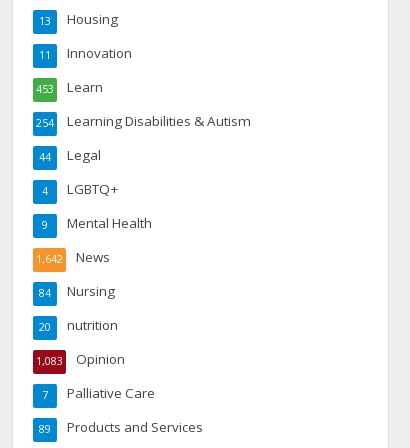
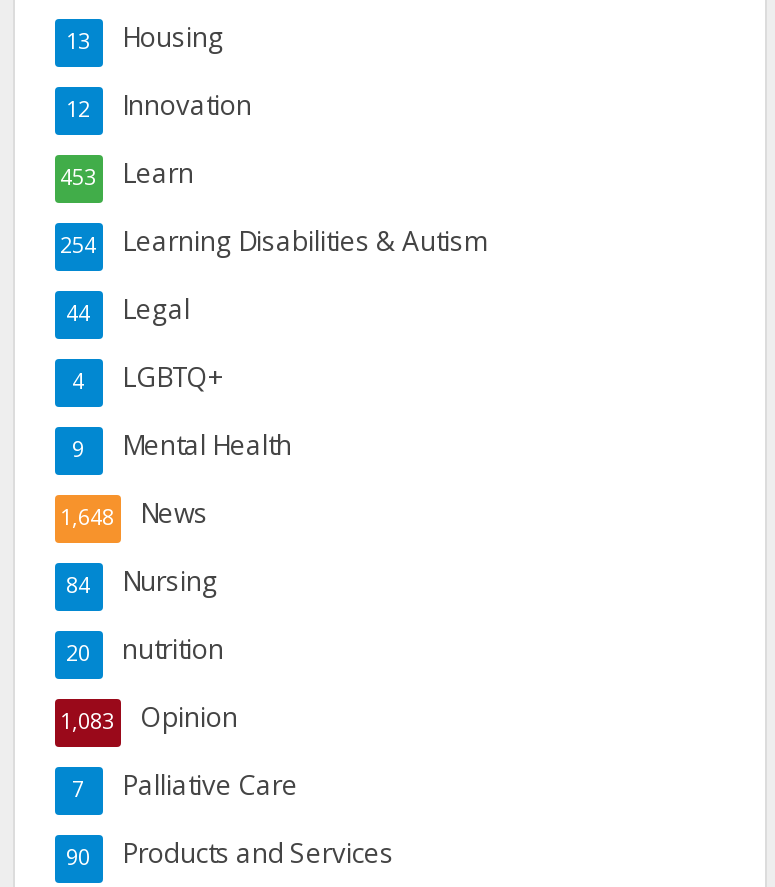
[38,44,131,62] 11 Innovation -> [66,87,252,123] 12 Innovation
[35,248,109,266] 1,642 News -> [60,495,208,531] 1,648 News
[38,418,202,436] 89 Products and Services -> [66,835,394,871] 90 Products and Services

